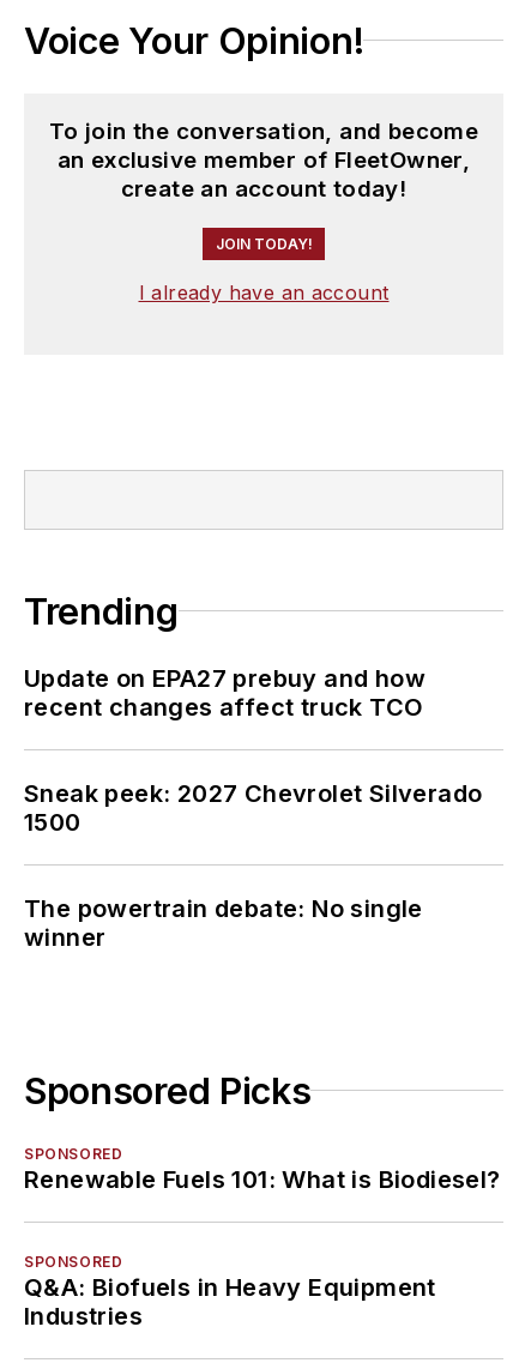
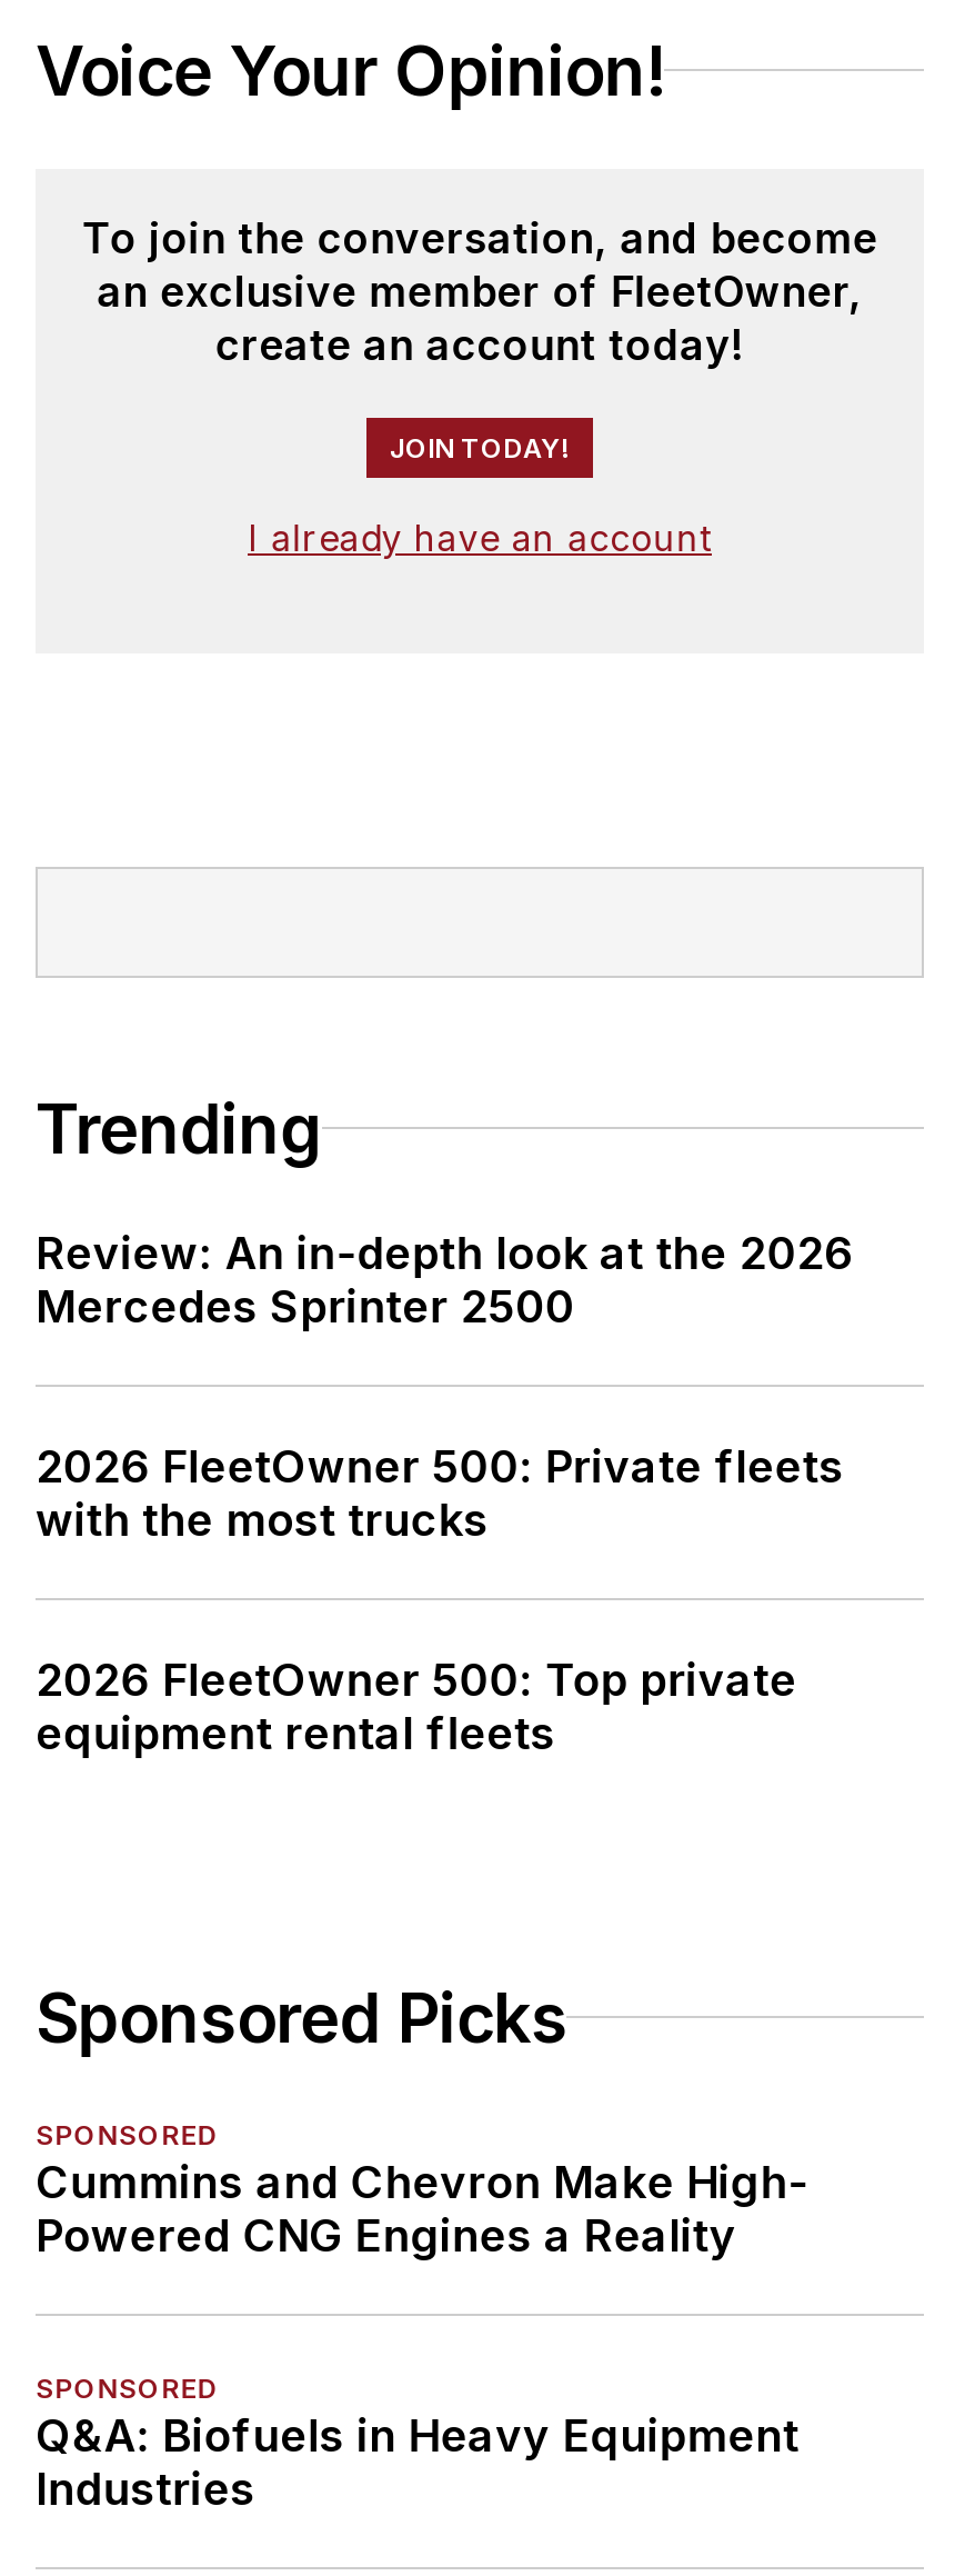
[24,664,426,721] Update on EPA27 prebuy and how | recent changes affect truck TCO -> [36,1226,854,1333] Review: An in-depth look at the 2026 | Mercedes Sprinter 2500
[24,779,482,836] Sneak peek: 2027 Chevrolet Silverado | 1500 -> [36,1440,844,1546] 2026 FleetOwner 500: Private fleets | with the most trucks
[24,894,423,951] The powertrain debate: No single | winner -> [36,1653,797,1760] 2026 FleetOwner 500: Top private | equipment rental fleets
[24,1165,501,1194] Renewable Fuels 101: What is Biodiesel? -> [36,2155,808,2262] Cummins and Chevron Make High- | Powered CNG Engines a Reality

